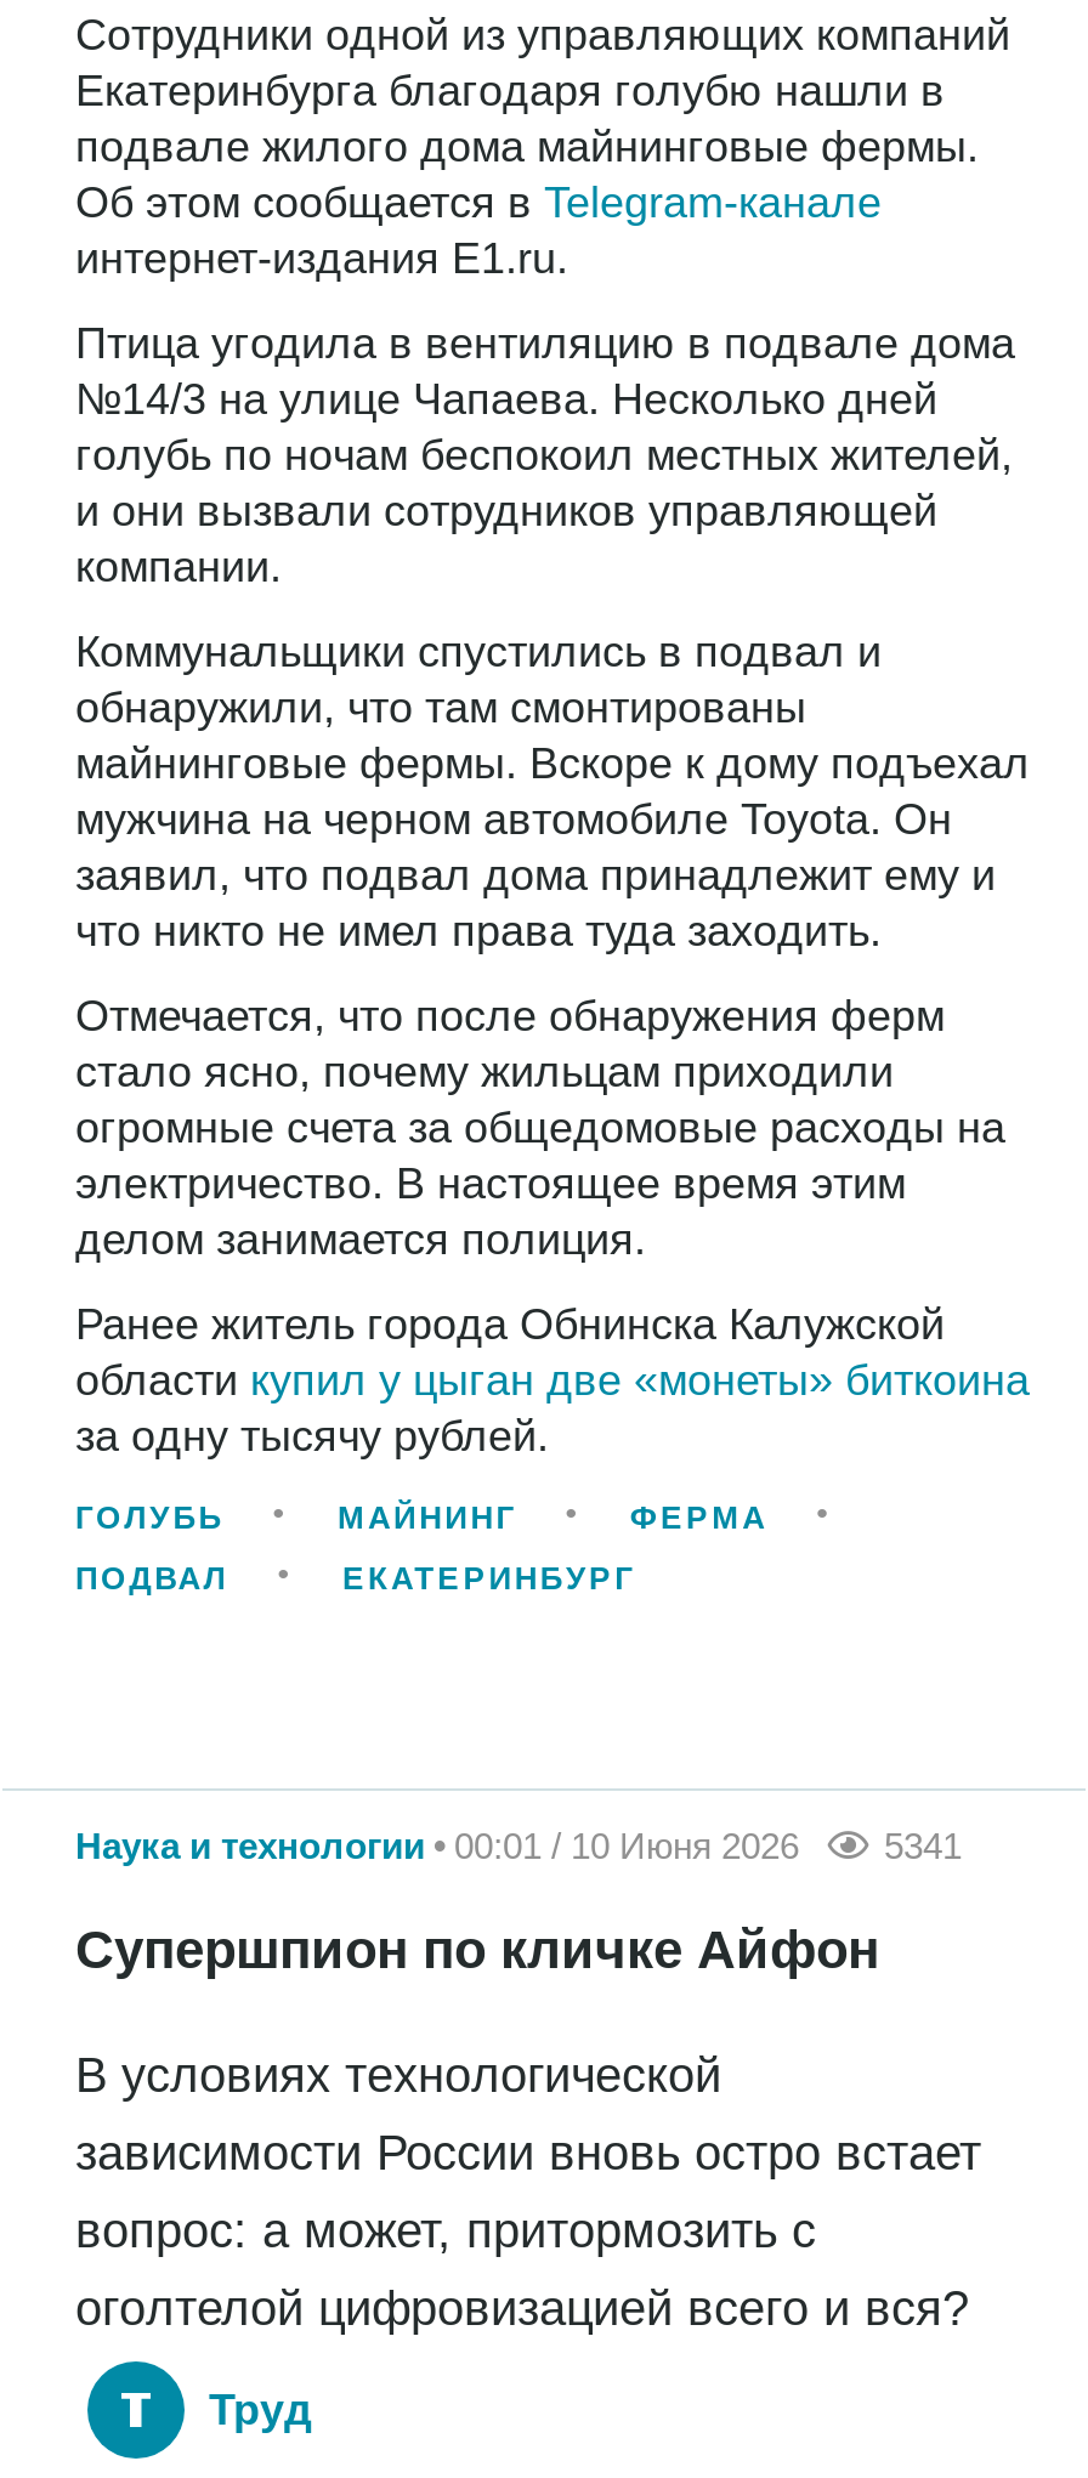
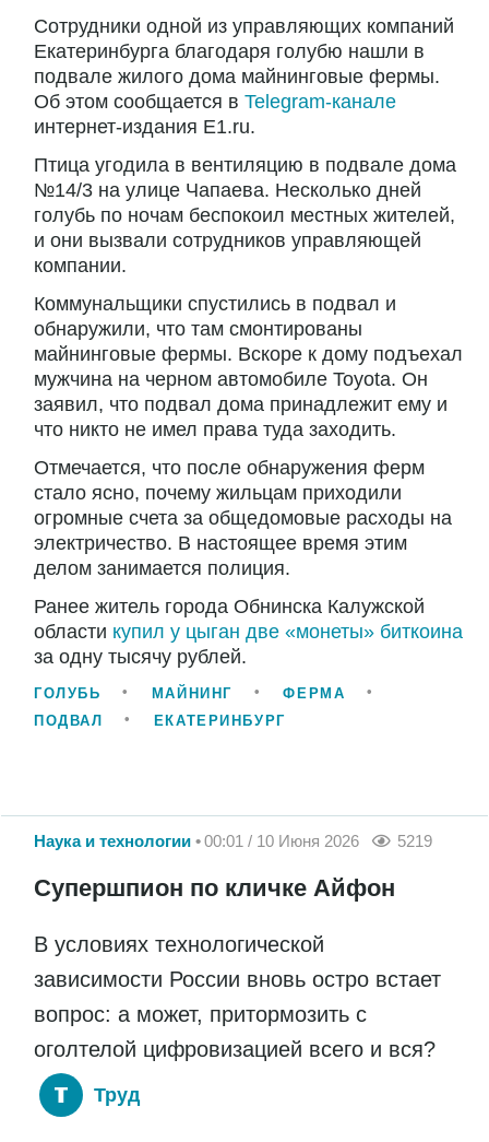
[884,1825,962,1867] 5341 -> [397,832,432,850] 5219

